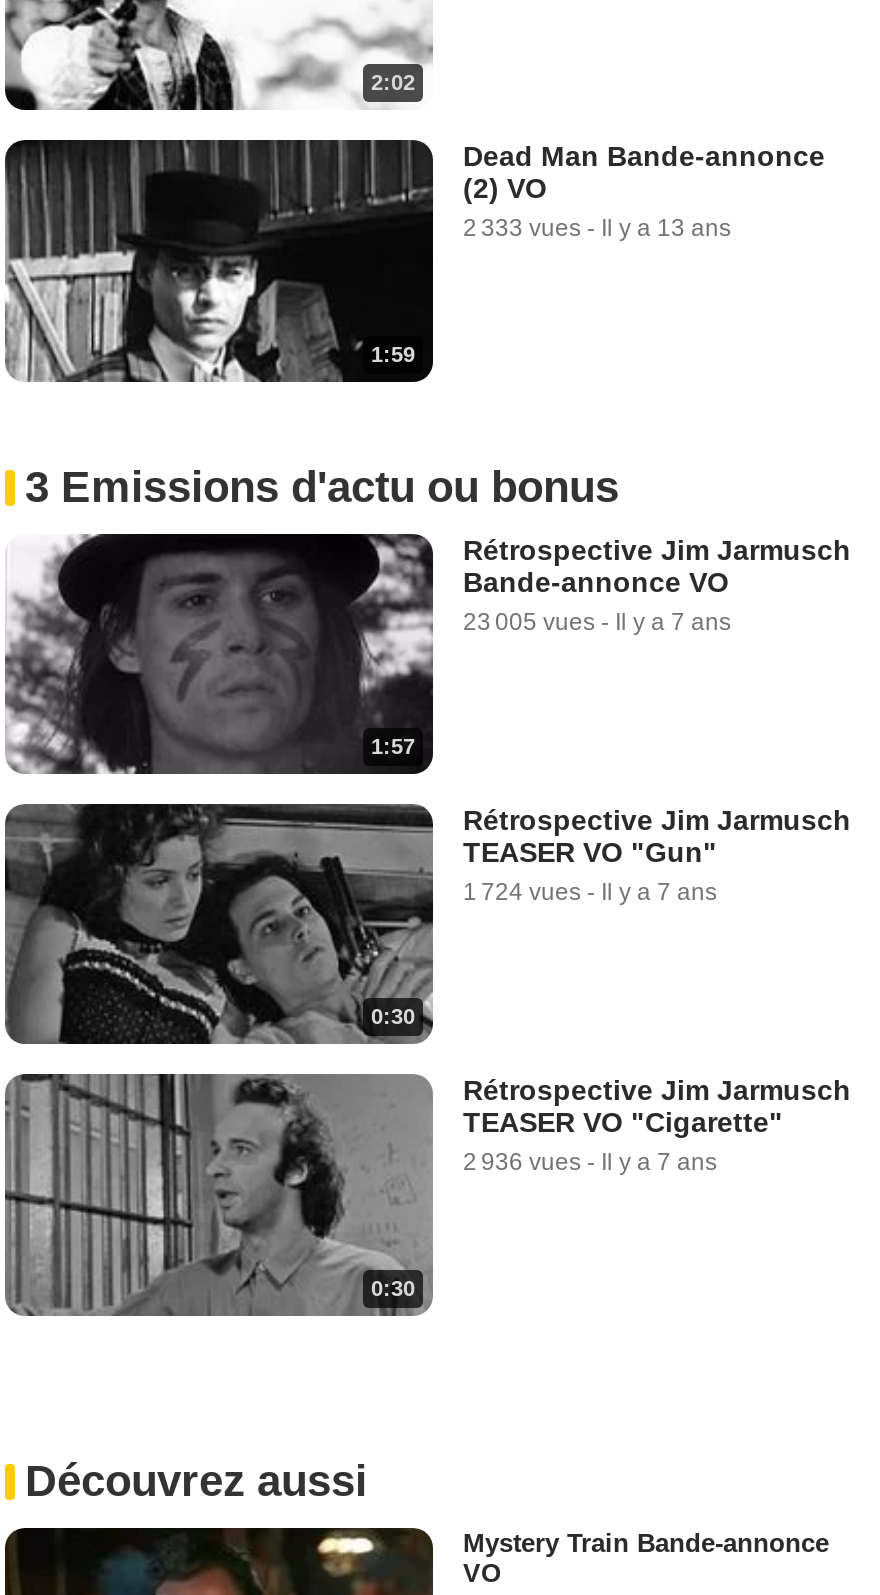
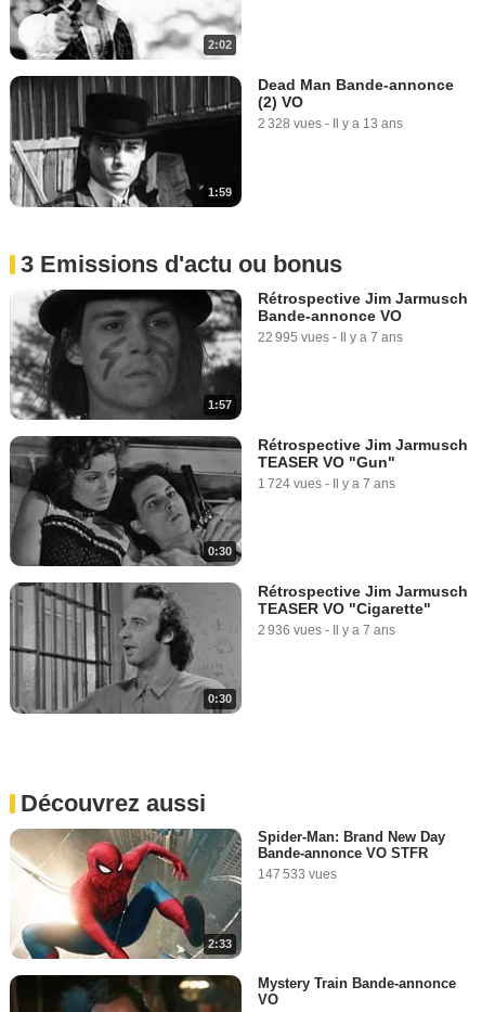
[463,214,731,242] 2 333 vues - Il y a 13 ans -> [258,116,403,131] 2 328 vues - Il y a 13 ans
[463,607,731,635] 23 005 vues - Il y a 7 ans -> [258,329,403,344] 22 995 vues - Il y a 7 ans
none -> [10,829,242,961] [image] | 2:33
none -> [258,828,445,882] Spider-Man: Brand New Day | Bande-annonce VO STFR | 147 533 vues

